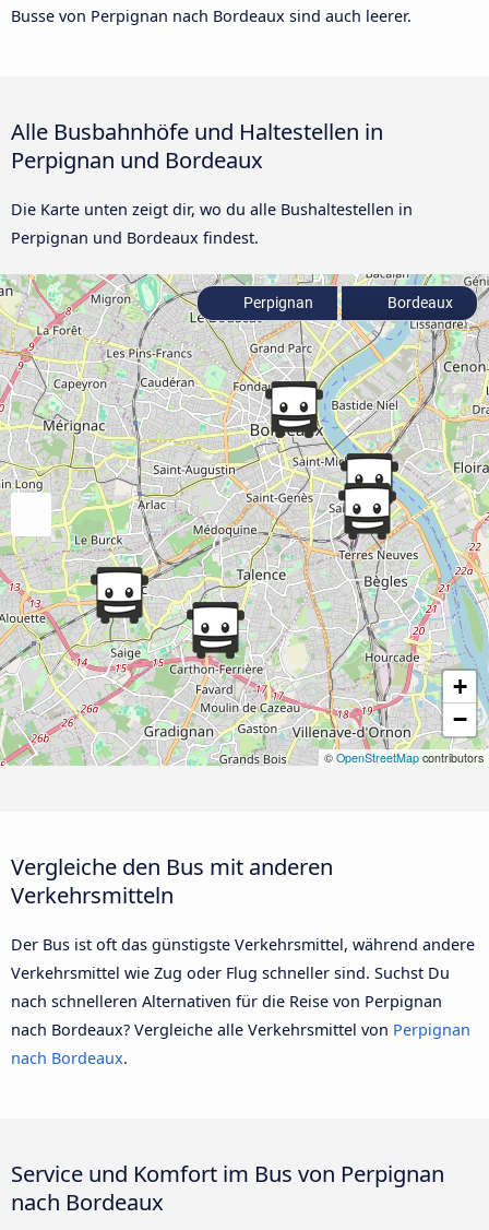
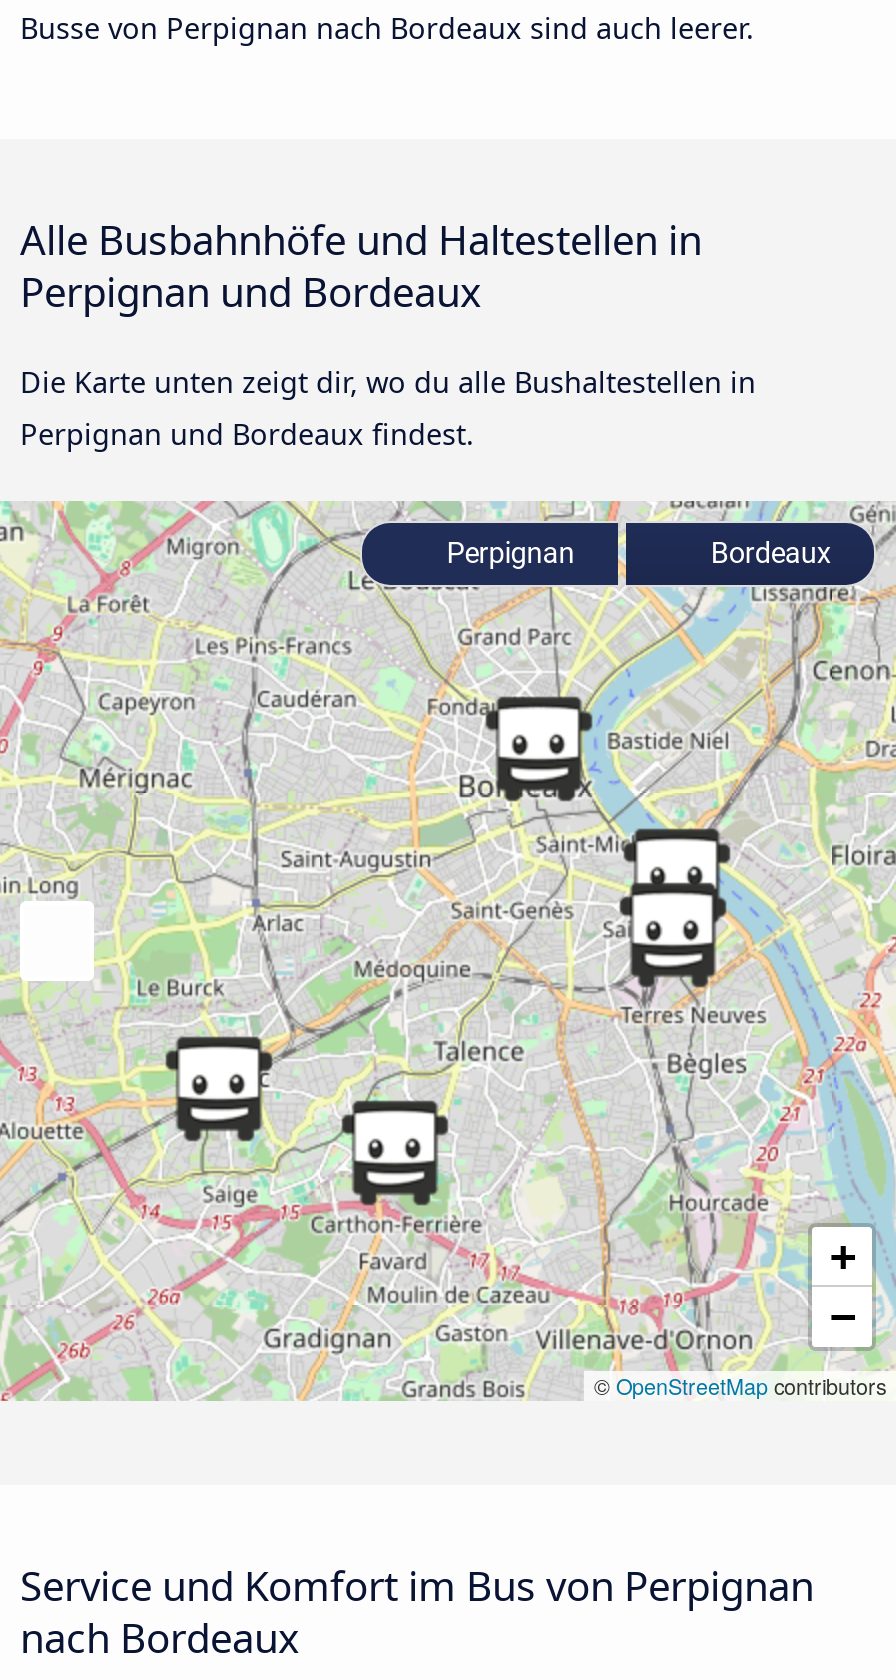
[11,851,475,1068] Vergleiche den Bus mit anderen | Verkehrsmitteln | Der Bus ist oft das günstigste Verkehrsmittel, während andere | Verkehrsmittel wie Zug oder Flug schneller sind. Suchst Du | nach schnelleren Alternativen für die Reise von Perpignan | nach Bordeaux? Vergleiche alle Verkehrsmittel von Perpignan | nach Bordeaux. -> none

